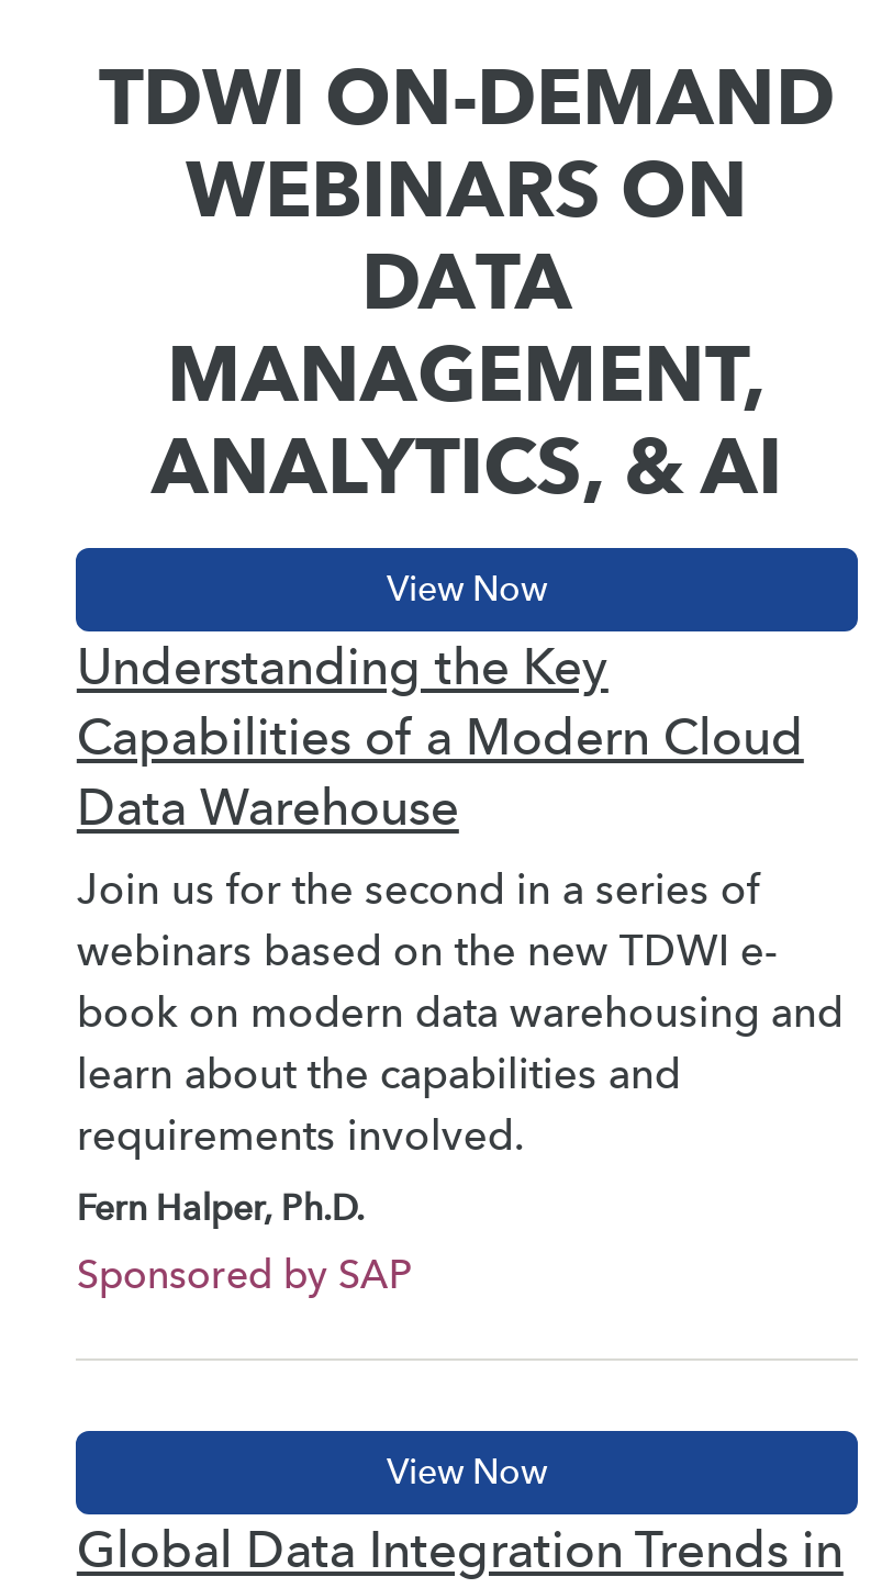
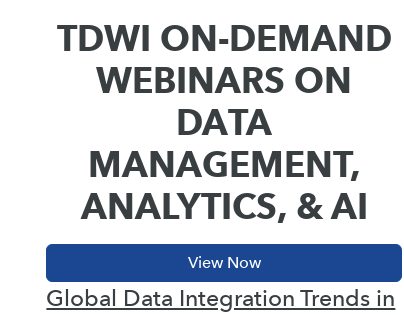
[77,635,843,1299] Understanding the Key | Capabilities of a Modern Cloud | Data Warehouse | Join us for the second in a series of | webinars based on the new TDWI e- | book on modern data warehousing and | learn about the capabilities and | requirements involved. | Fern Halper, Ph.D. | Sponsored by SAP -> none

